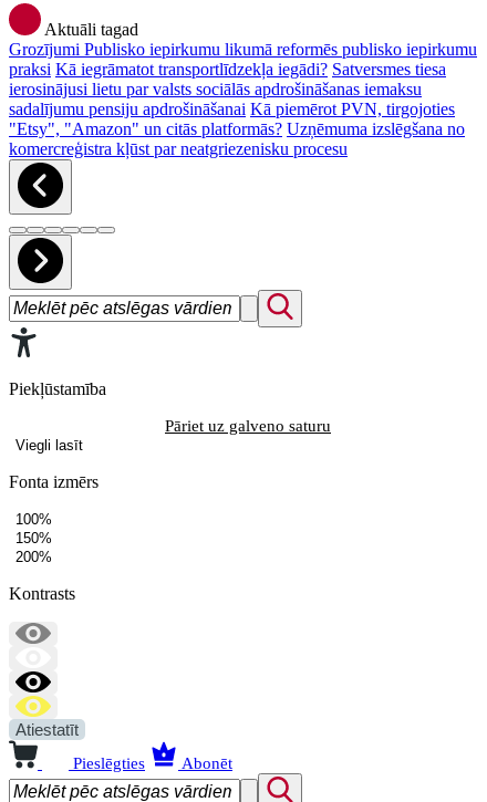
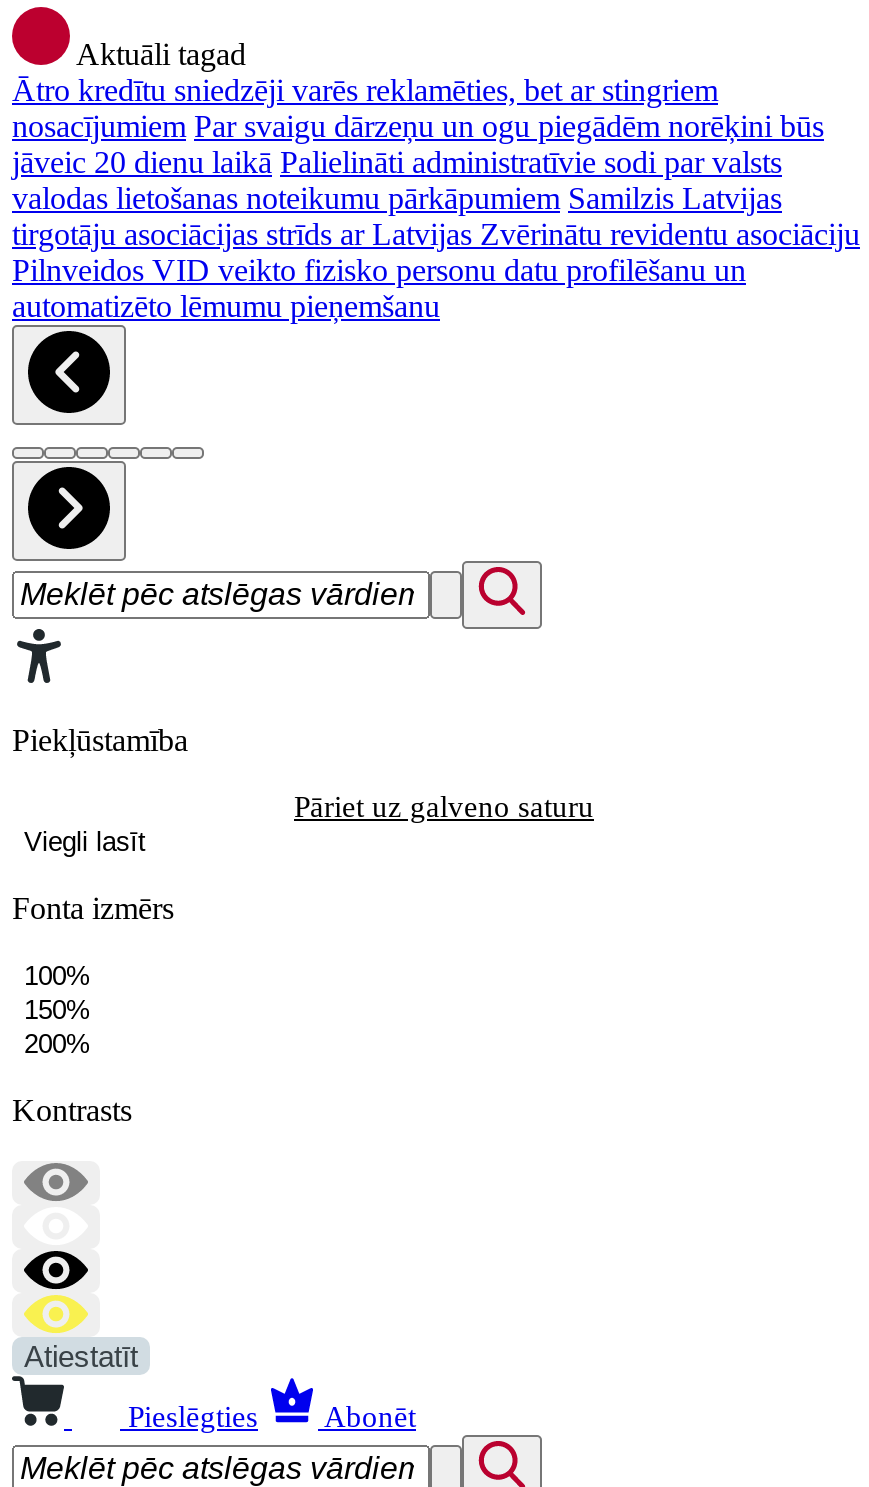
[9,40,477,158] Grozījumi Publisko iepirkumu likumā reformēs publisko iepirkumu | praksi Kā iegrāmatot transportlīdzekļa iegādi? Satversmes tiesa | ierosinājusi lietu par valsts sociālās apdrošināšanas iemaksu | sadalījumu pensiju apdrošināšanai Kā piemērot PVN, tirgojoties | "Etsy", "Amazon" un citās platformās? Uzņēmuma izslēgšana no | komercreģistra kļūst par neatgriezenisku procesu -> [12,73,860,323] Ātro kredītu sniedzēji varēs reklamēties, bet ar stingriem | nosacījumiem Par svaigu dārzeņu un ogu piegādēm norēķini būs | jāveic 20 dienu laikā Palielināti administratīvie sodi par valsts | valodas lietošanas noteikumu pārkāpumiem Samilzis Latvijas | tirgotāju asociācijas strīds ar Latvijas Zvērinātu revidentu asociāciju | Pilnveidos VID veikto fizisko personu datu profilēšanu un | automatizēto lēmumu pieņemšanu

